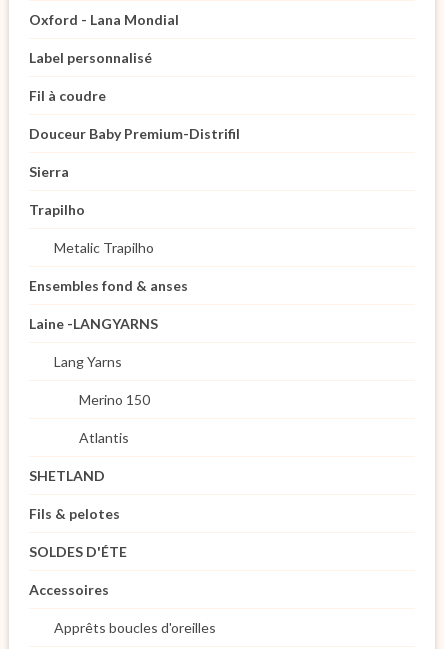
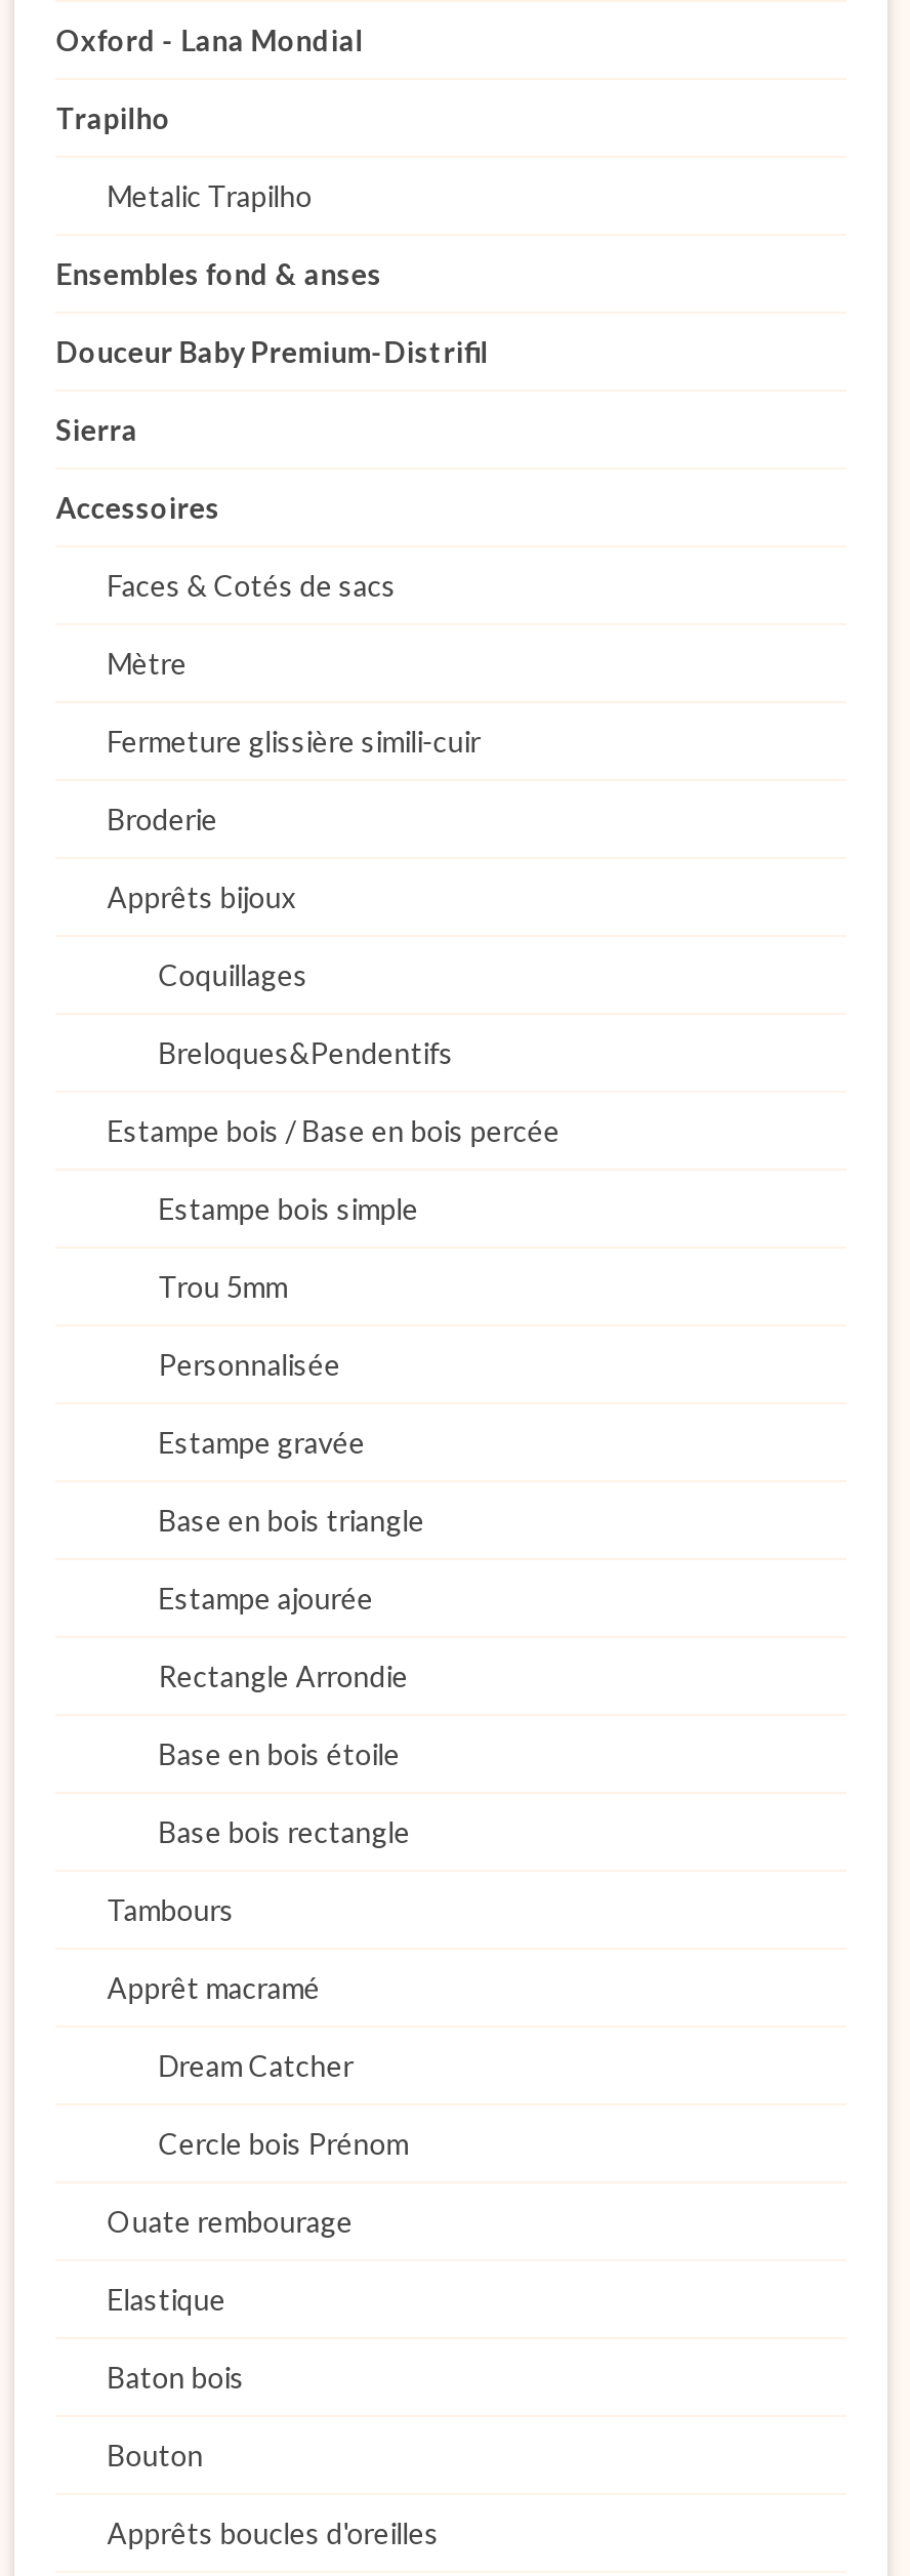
[29,49,152,104] Label personnalisé | Fil à coudre -> none
moved [29,125,240,180] -> [56,334,488,447]: Douceur Baby Premium-Distrifil | Sierra
moved [29,201,188,294] -> [56,100,382,291]: Trapilho | Metalic Trapilho | Ensembles fond & anses
[29,315,158,560] Laine -LANGYARNS | Lang Yarns | Merino 150 | Atlantis | SHETLAND | Fils & pelotes | SOLDES D'ÉTE -> none
moved [29,581,109,598] -> [56,490,220,525]: Accessoires
none -> [107,568,560,2472] Faces & Cotés de sacs | Mètre | Fermeture glissière simili-cuir | Broderie | Apprêts bijoux | Coquillages | Breloques&Pendentifs | Estampe bois / Base en bois percée | Estampe bois simple | Trou 5mm | Personnalisée | Estampe gravée | Base en bois triangle | Estampe ajourée | Rectangle Arrondie | Base en bois étoile | Base bois rectangle | Tambours | Apprêt macramé | Dream Catcher | Cercle bois Prénom | Ouate rembourage | Elastique | Baton bois | Bouton

